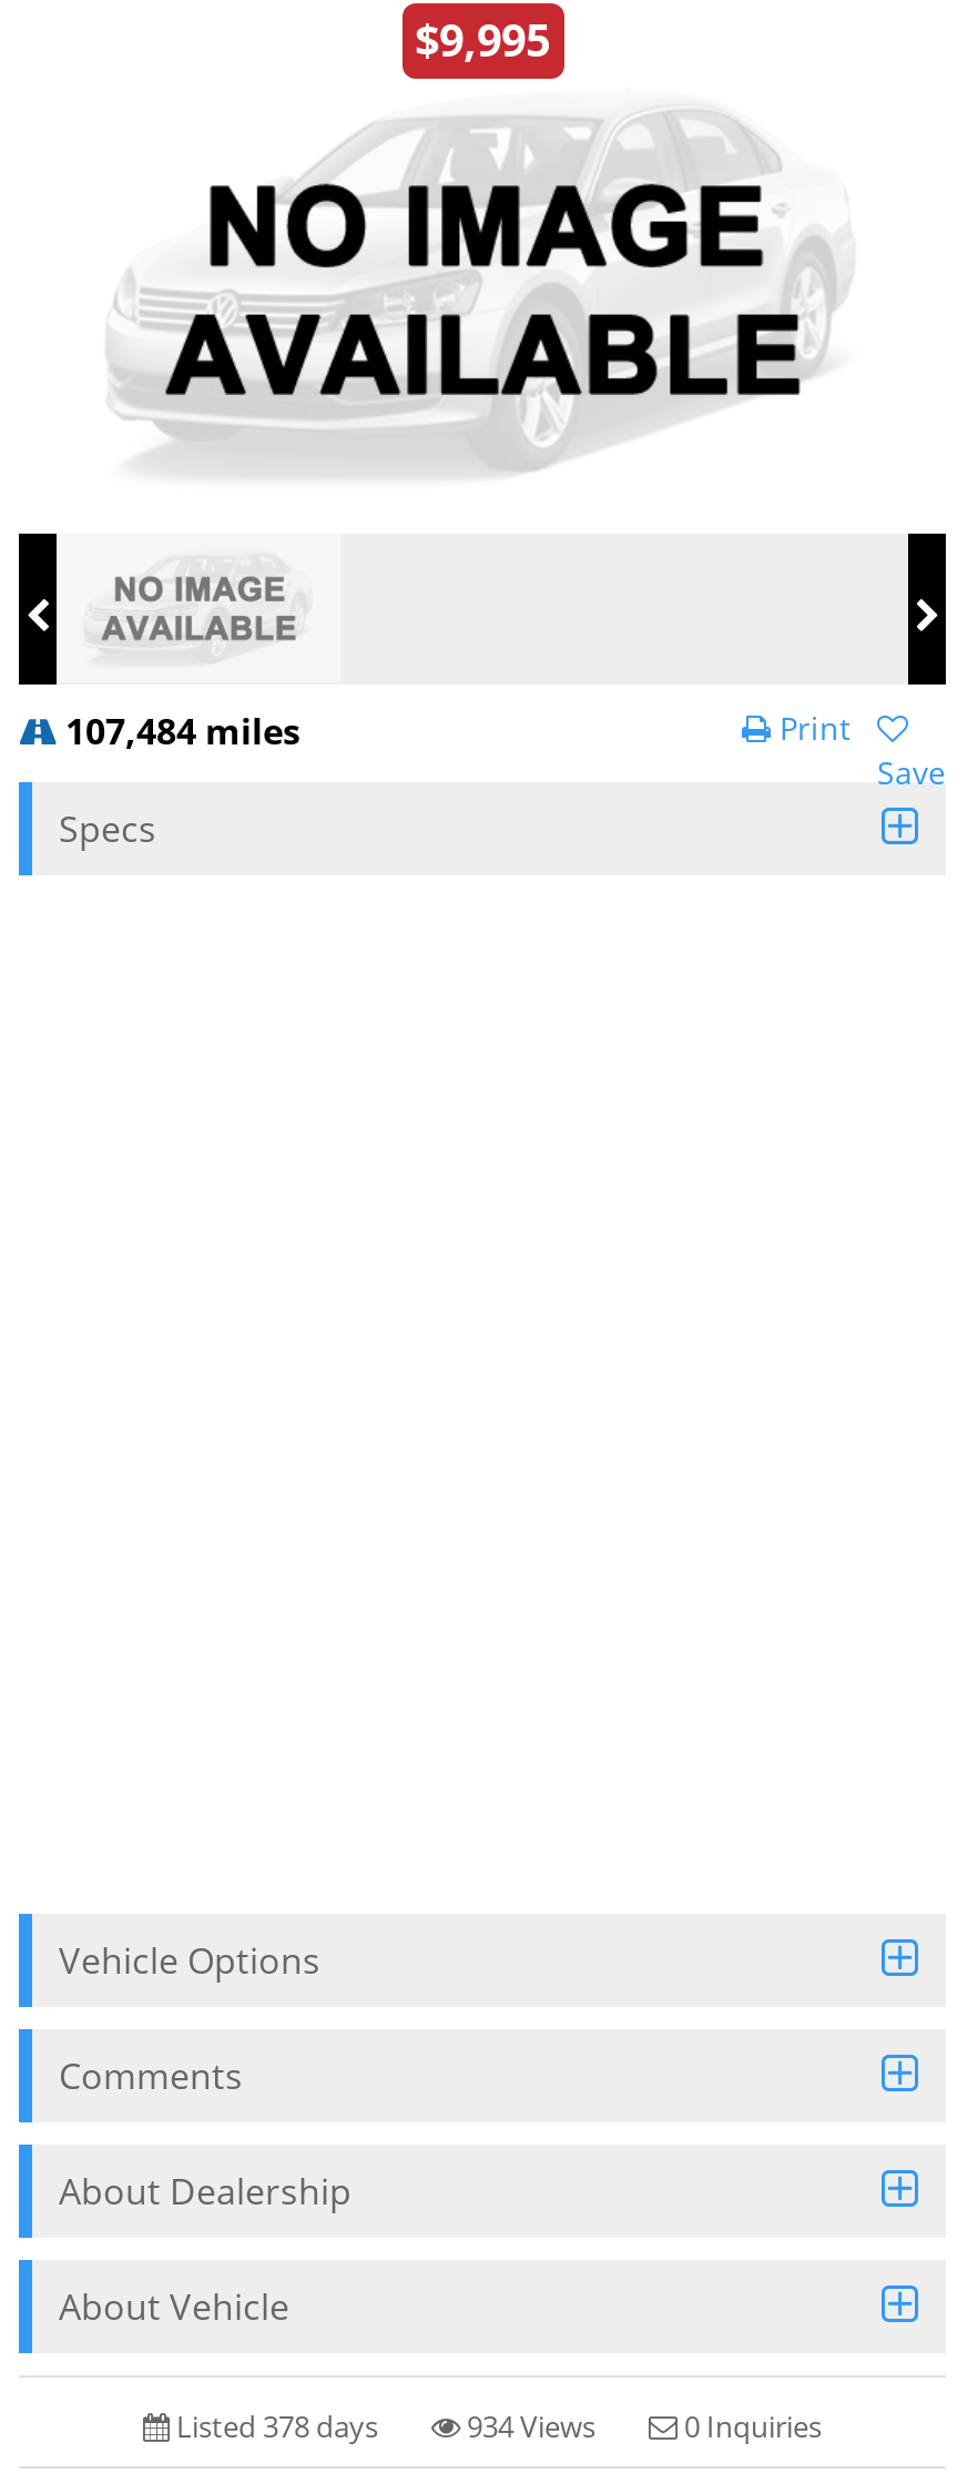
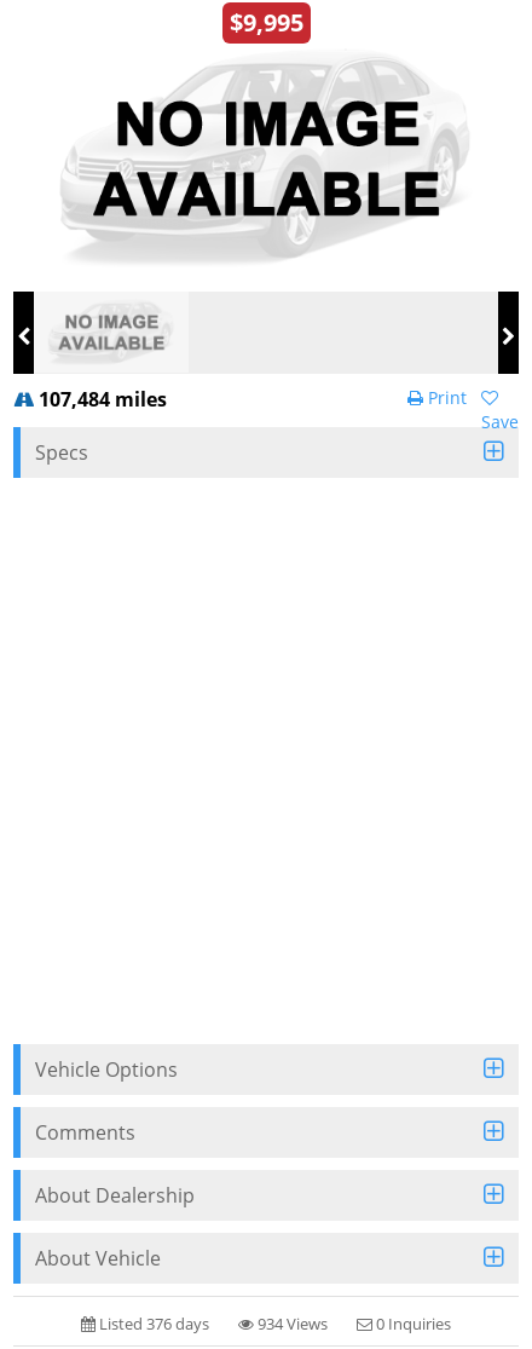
[170,2406,378,2445] Listed 378 days -> [96,1312,209,1334] Listed 376 days

